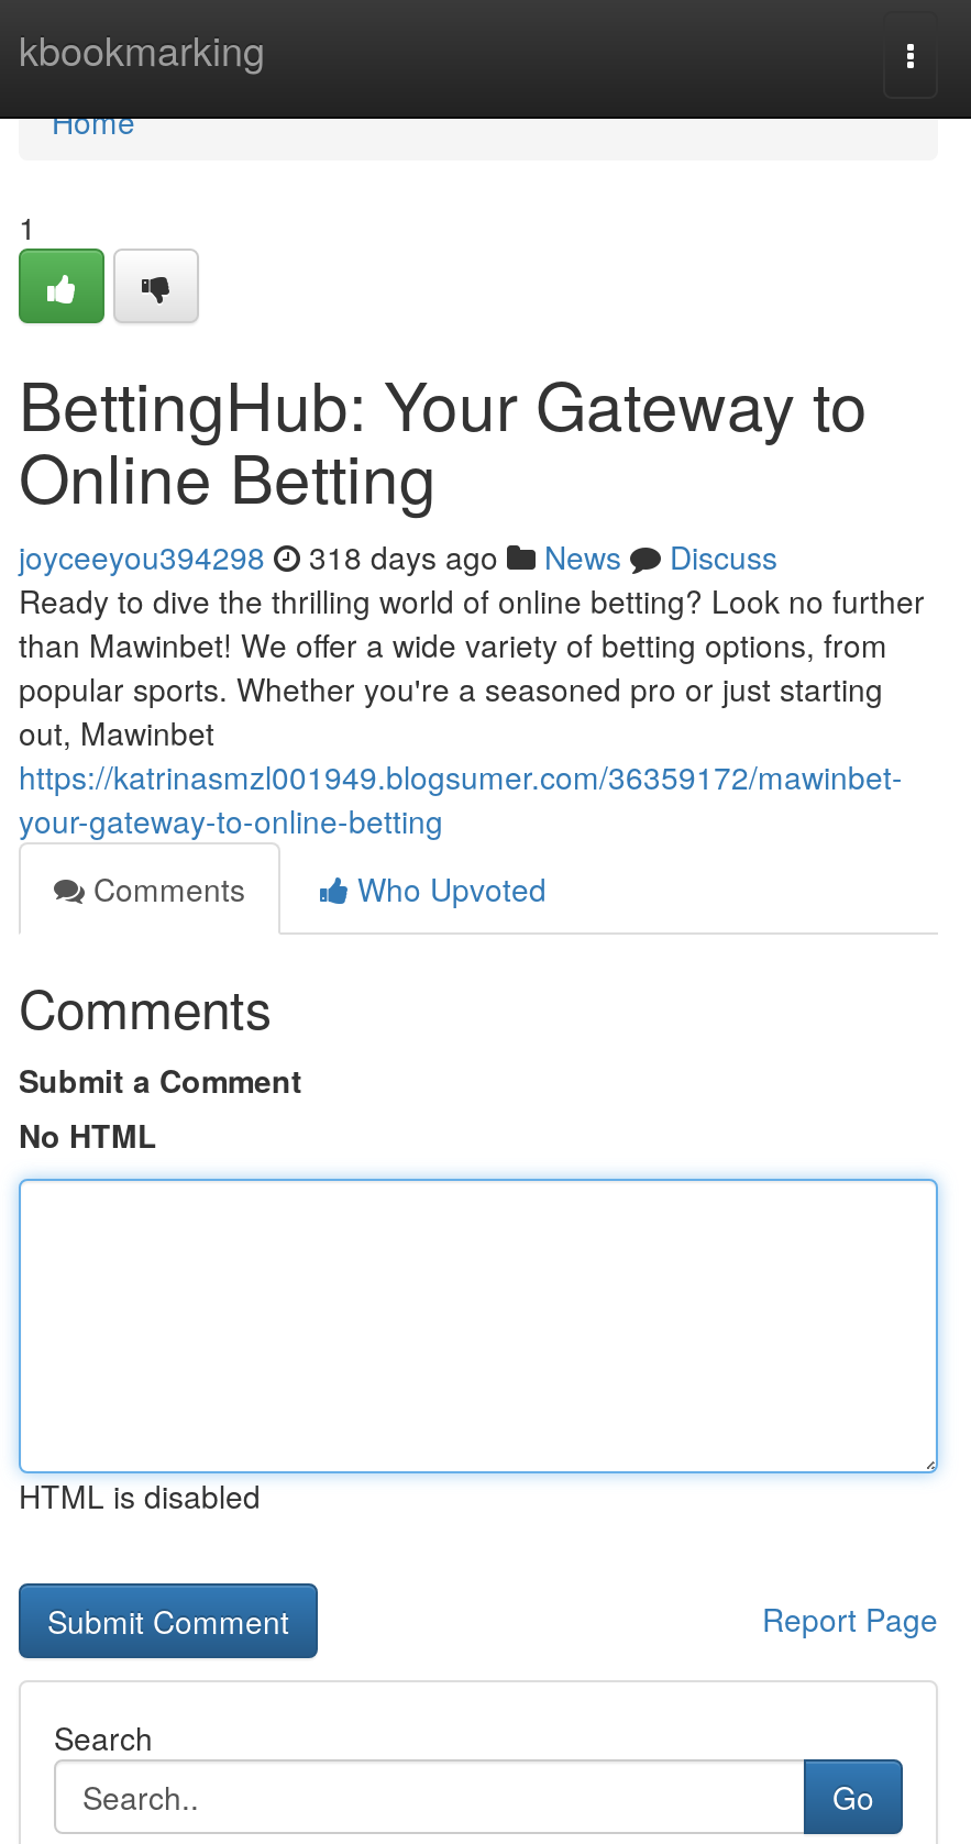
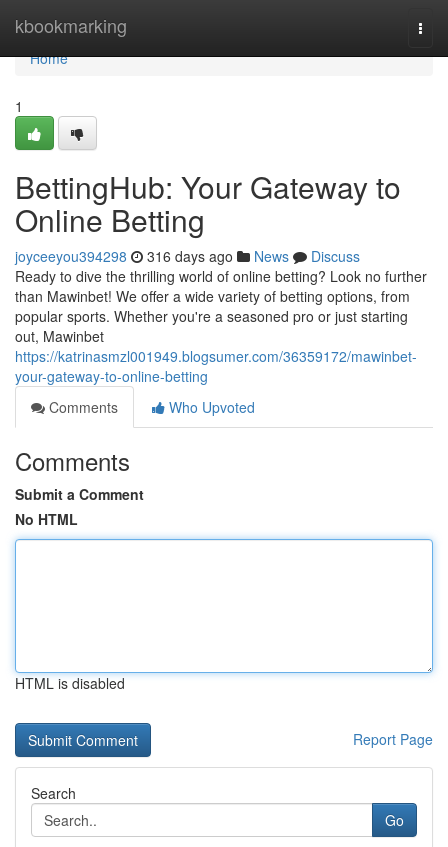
[19,534,777,578] joyceeyou394298 318 days ago News Discuss -> [15,246,360,266] joyceeyou394298 316 days ago News Discuss

